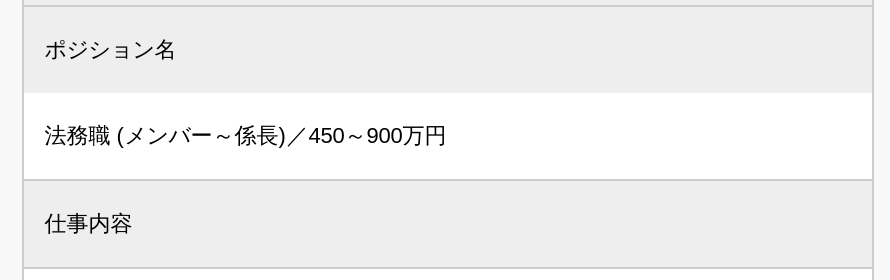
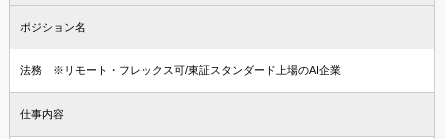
[44,123,446,147] 法務職 (メンバー～係長)／450～900万円 -> [20,64,341,76] 法務 ※リモート・フレックス可/東証スタンダード上場のAI企業

